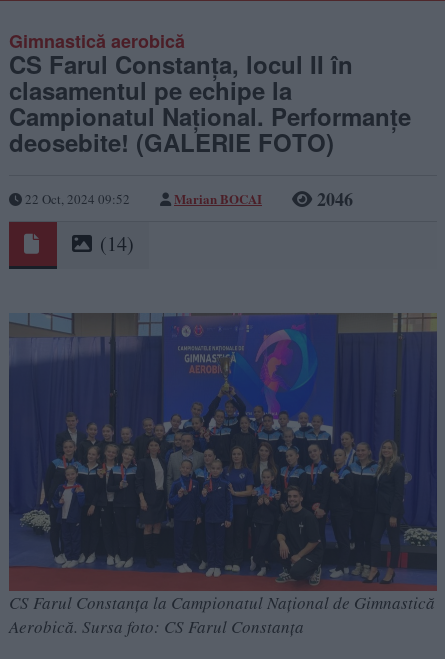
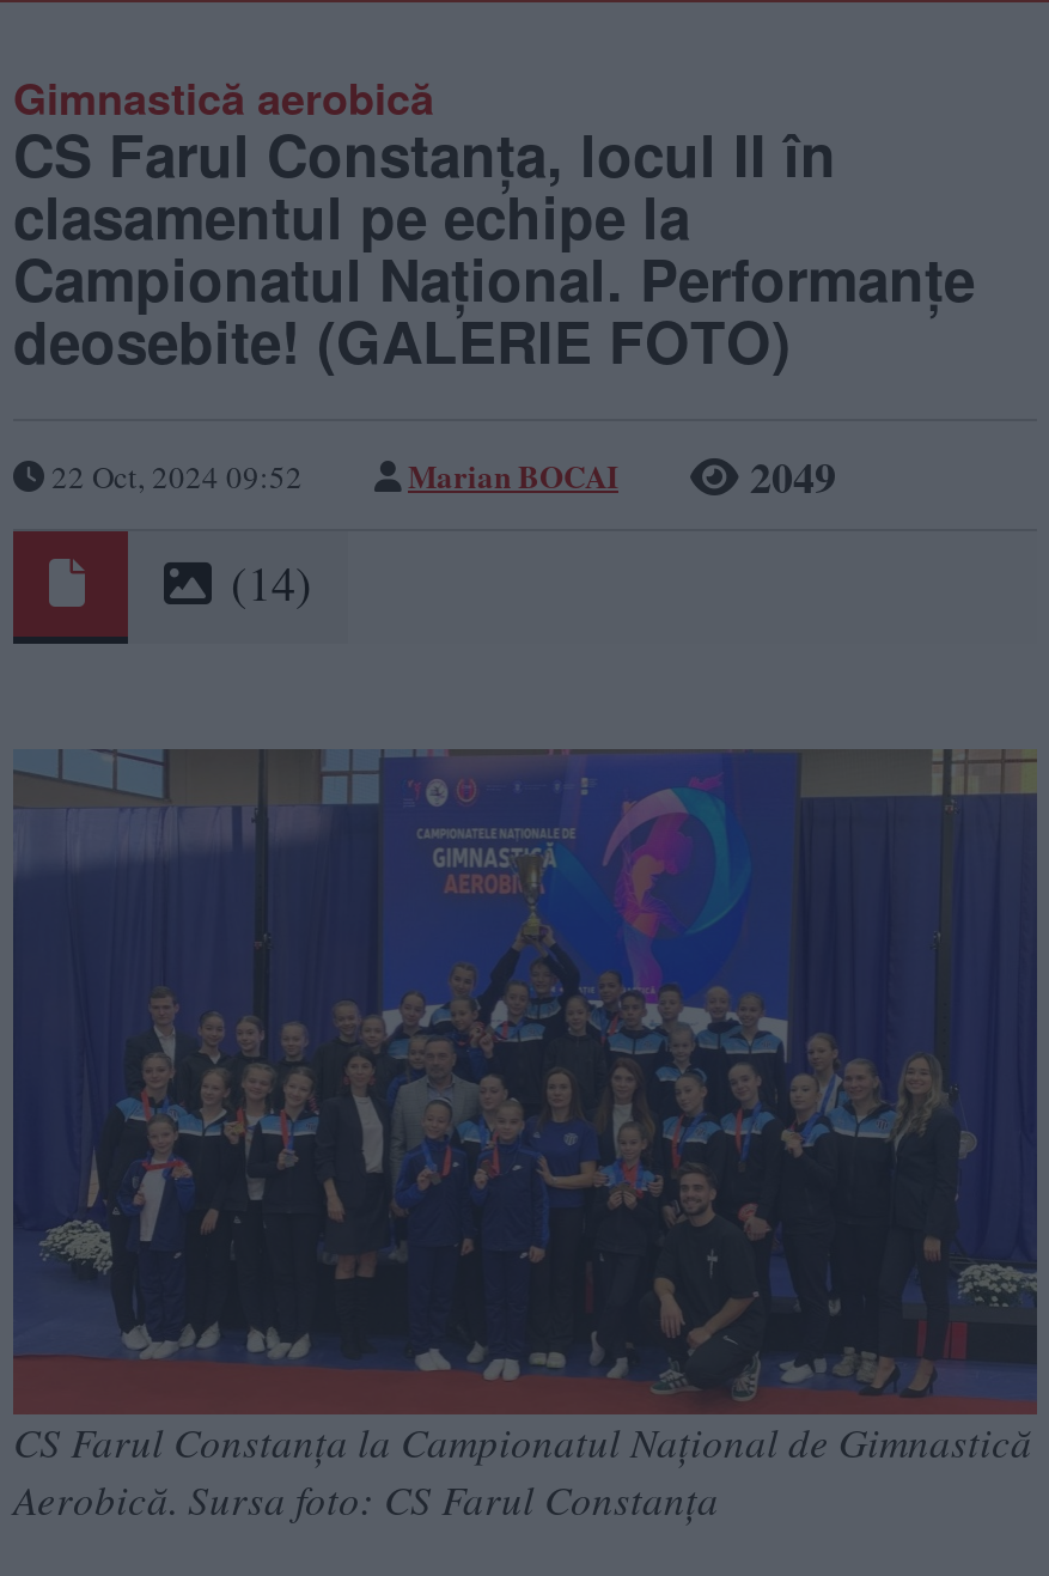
[312,185,353,211] 2046 -> [738,444,836,506] 2049

